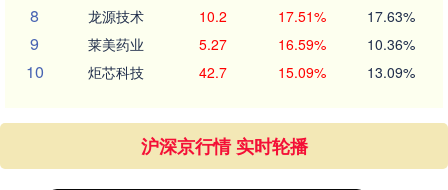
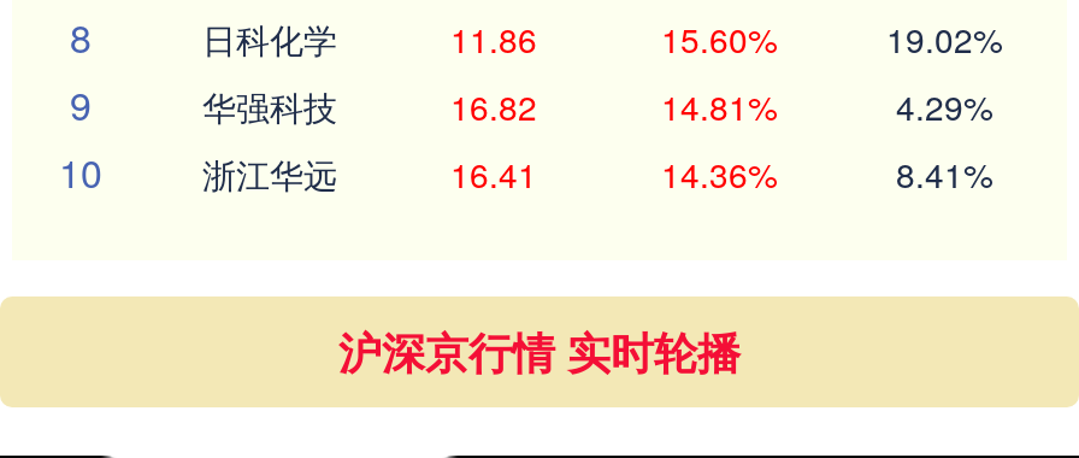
[88,6,414,26] 龙源技术 | 10.2 | 17.51% | 17.63% -> [202,14,1002,63] 日科化学 | 11.86 | 15.60% | 19.02%
[88,34,414,54] 莱美药业 | 5.27 | 16.59% | 10.36% -> [202,82,992,130] 华强科技 | 16.82 | 14.81% | 4.29%
[88,62,414,82] 炬芯科技 | 42.7 | 15.09% | 13.09% -> [202,149,992,198] 浙江华远 | 16.41 | 14.36% | 8.41%

